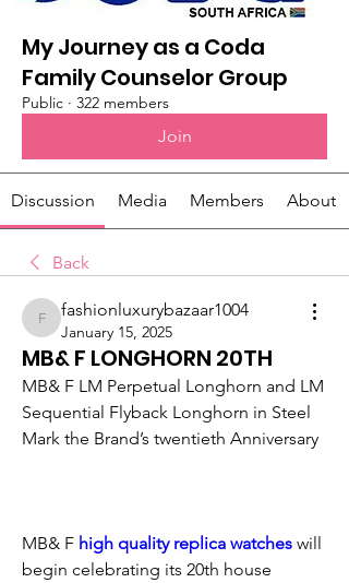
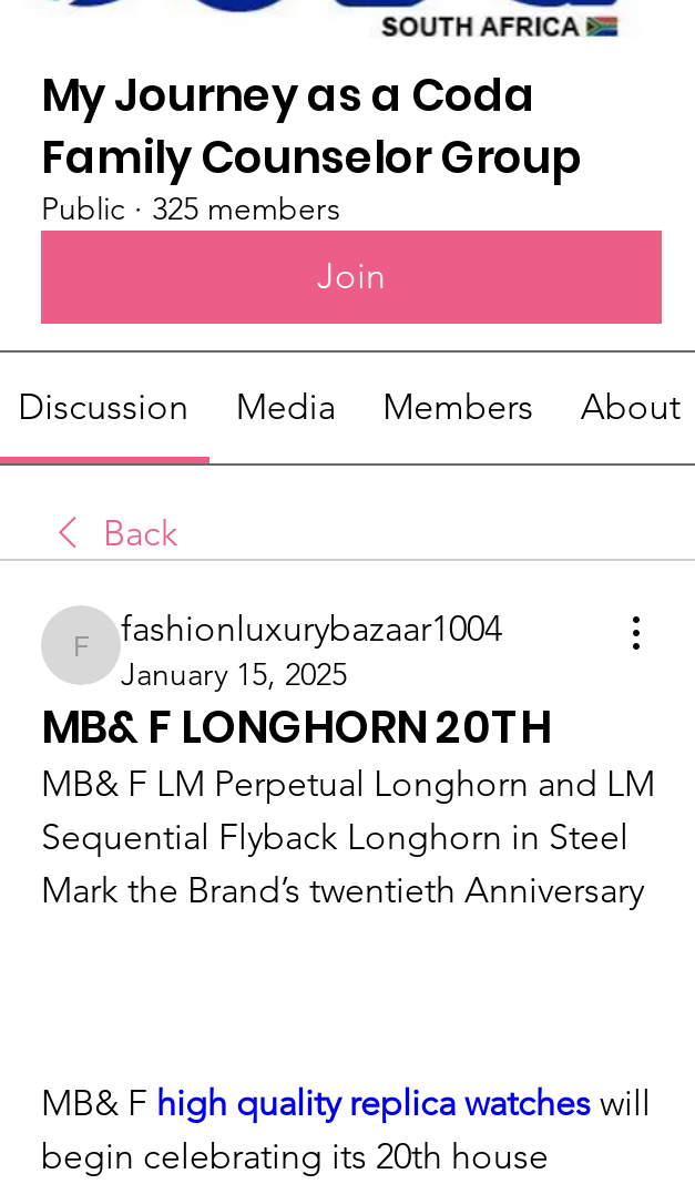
[22,93,169,112] Public · 322 members -> [41,188,340,228] Public · 325 members

